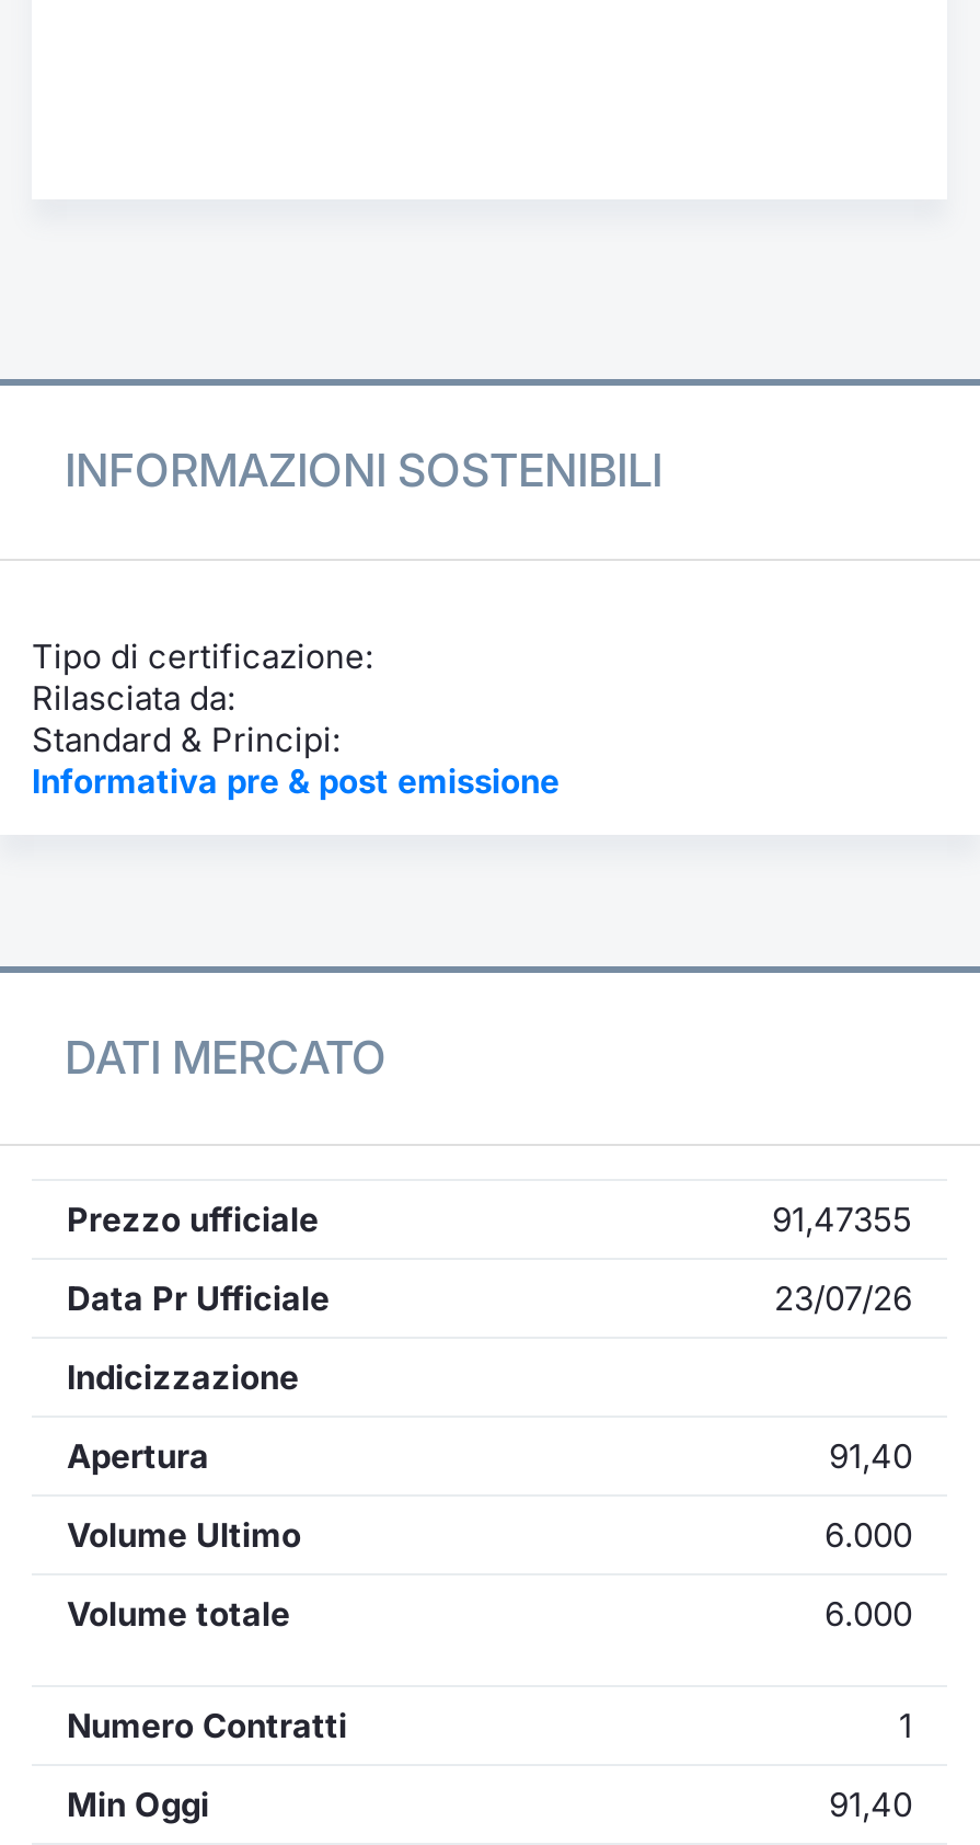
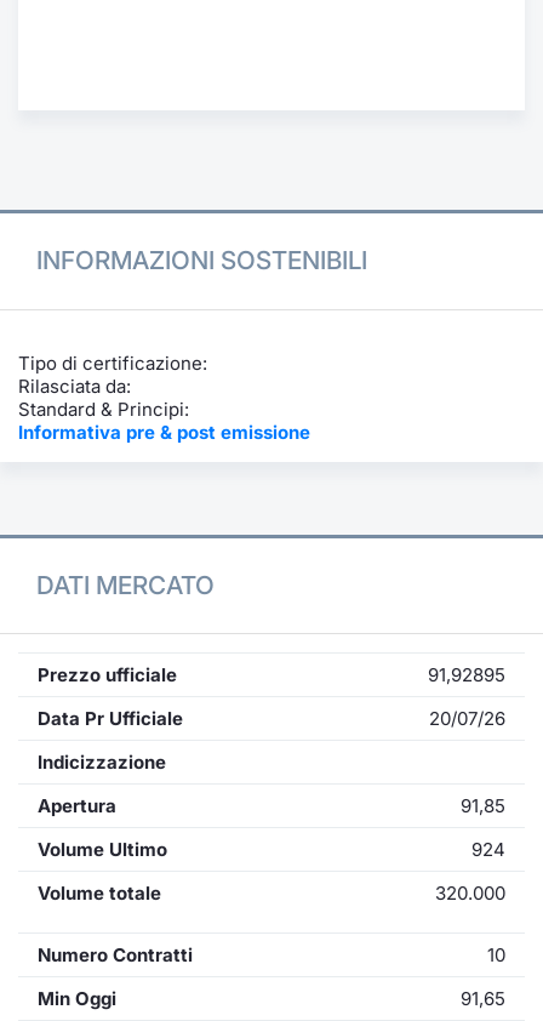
[772,1199,912,1240] 91,47355 -> [428,663,505,686] 91,92895
[774,1277,912,1319] 23/07/26 -> [429,707,505,730] 20/07/26
[829,1435,912,1477] 91,40 -> [461,794,505,817] 91,85
[825,1514,912,1556] 6.000 -> [471,838,505,861] 924
[825,1593,912,1635] 6.000 -> [435,882,505,905] 320.000
[899,1705,912,1746] 1 -> [487,943,505,966] 10
[829,1784,912,1825] 91,40 -> [461,987,505,1010] 91,65

